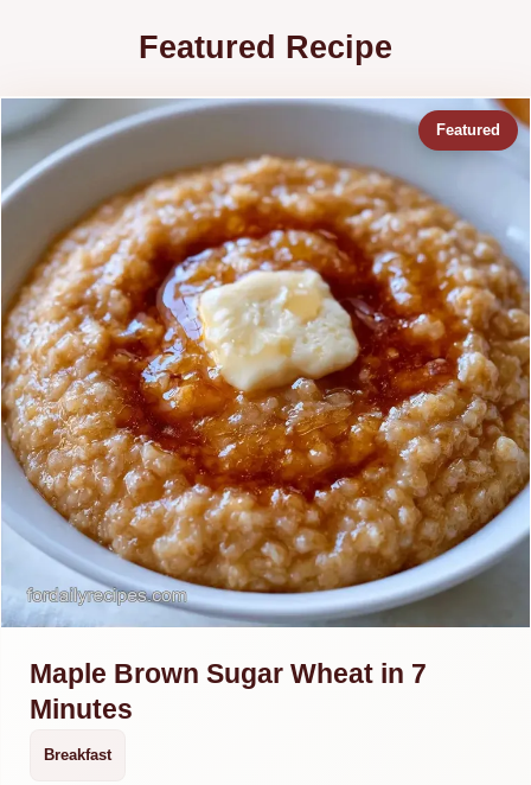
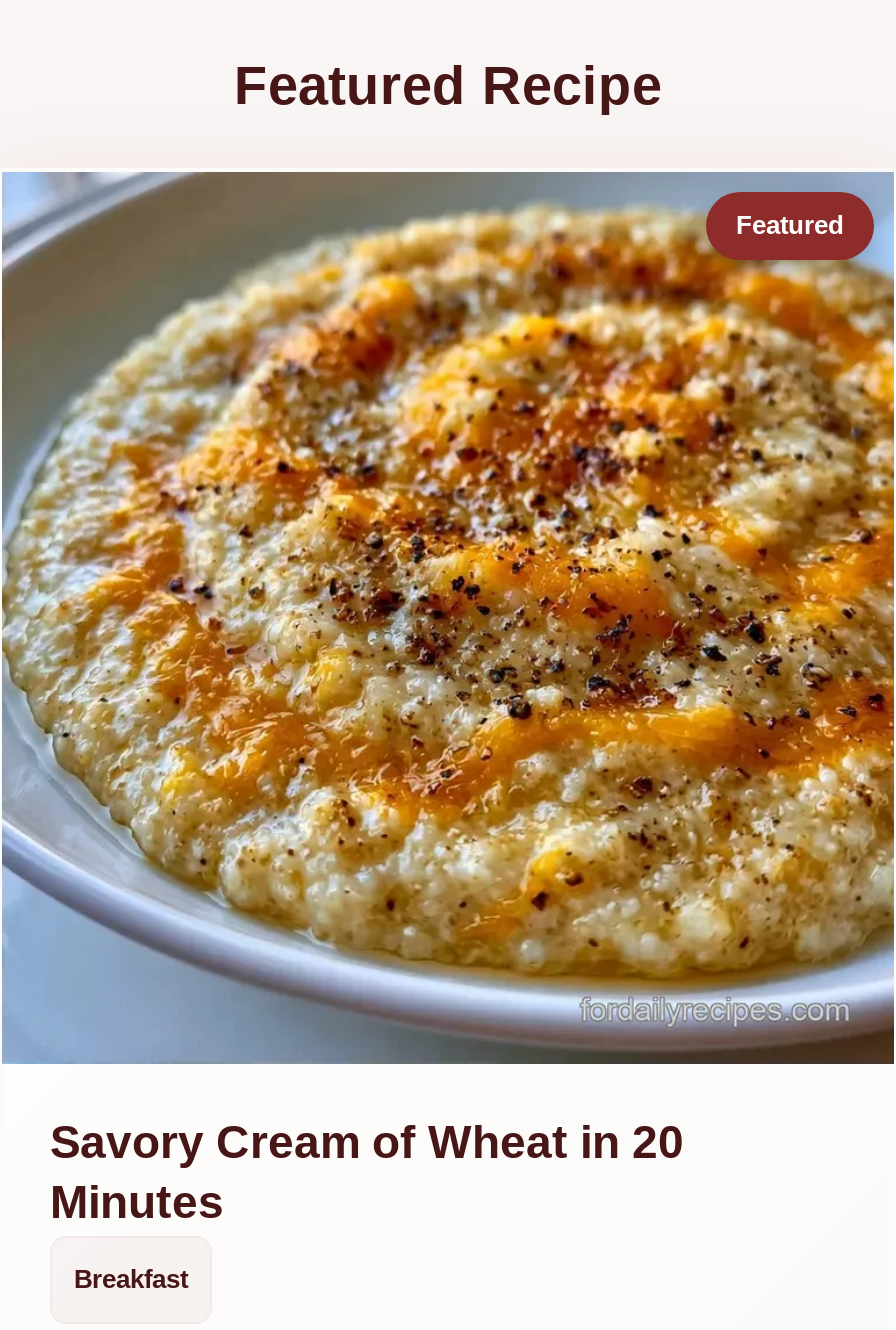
[4,97,527,689] [image] | Maple Brown Sugar Wheat in 7 -> [6,170,890,1168] [image] | Savory Cream of Wheat in 20

